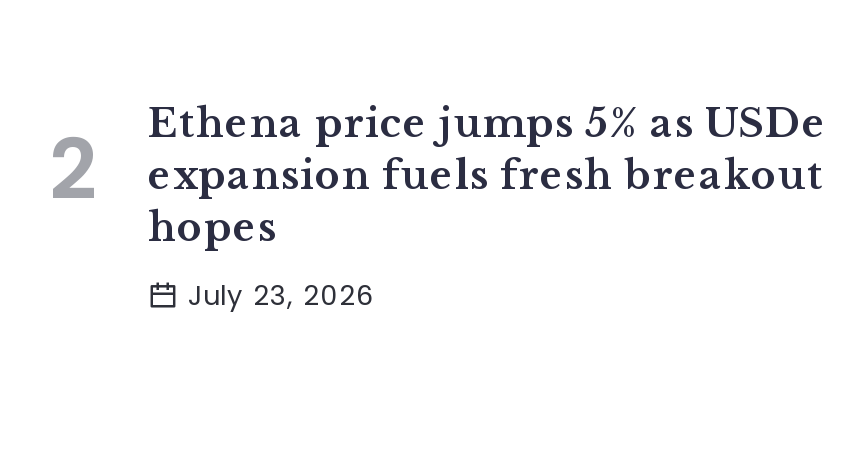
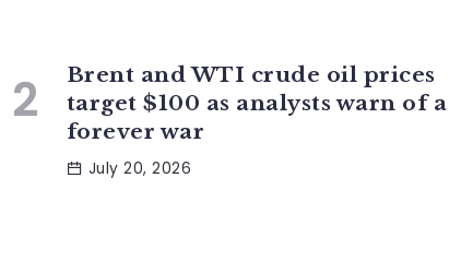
[148,99,827,251] Ethena price jumps 5% as USDe | expansion fuels fresh breakout | hopes -> [66,61,447,144] Brent and WTI crude oil prices | target $100 as analysts warn of a | forever war
[188,277,375,315] July 23, 2026 -> [88,158,191,179] July 20, 2026

